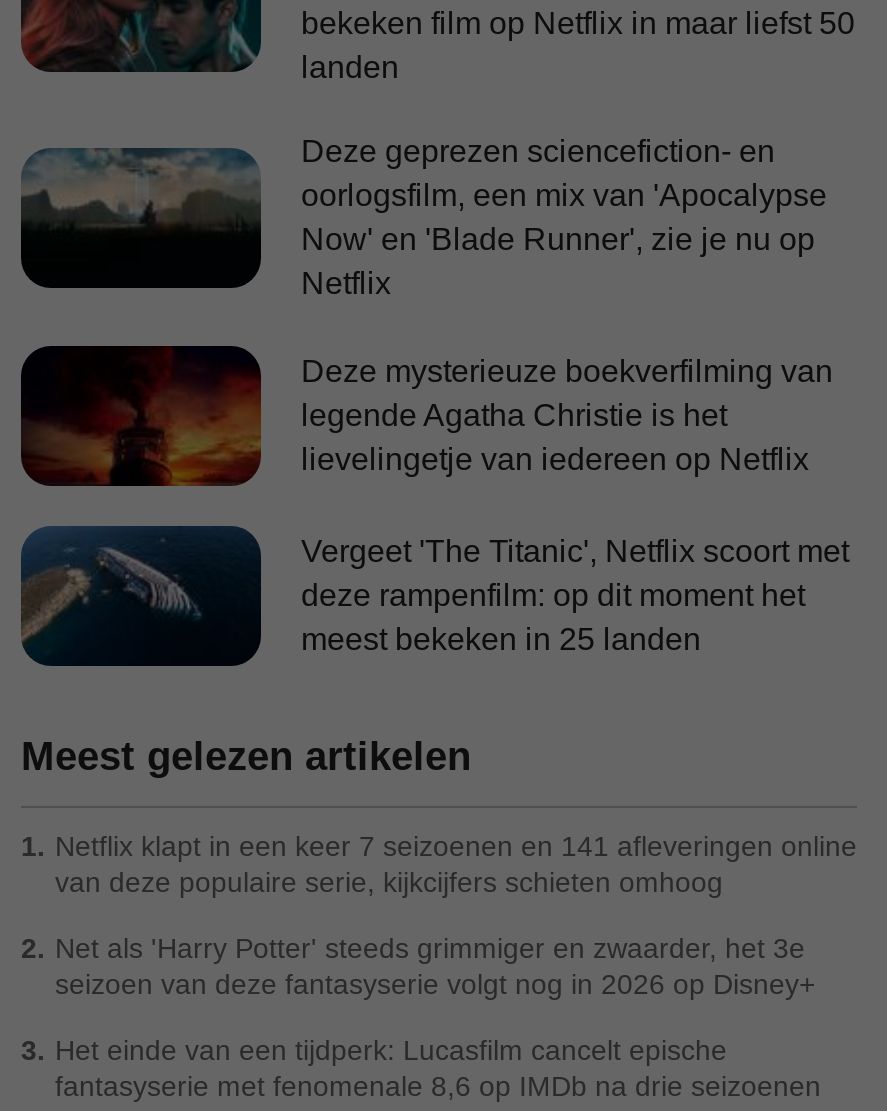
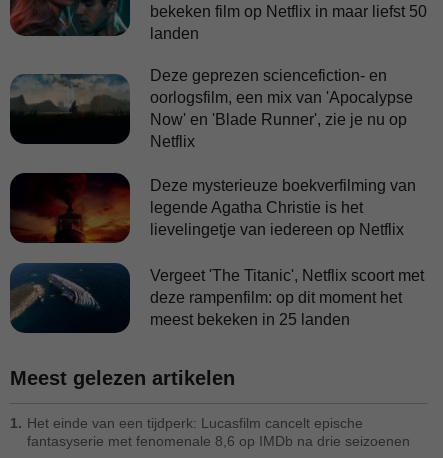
[21,830,857,1066] 1. Netflix klapt in een keer 7 seizoenen en 141 afleveringen online | van deze populaire serie, kijkcijfers schieten omhoog | 2. Net als 'Harry Potter' steeds grimmiger en zwaarder, het 3e | seizoen van deze fantasyserie volgt nog in 2026 op Disney+ | 3. Het einde van een tijdperk: Lucasfilm cancelt epische -> [10,415,363,431] 1. Het einde van een tijdperk: Lucasfilm cancelt epische

